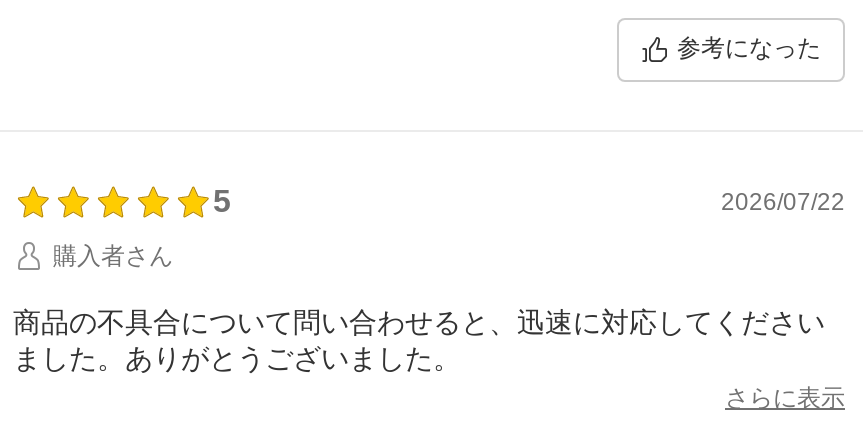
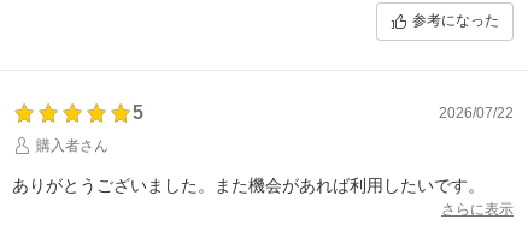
[13,306,825,374] 商品の不具合について問い合わせると、迅速に対応してください | ました。ありがとうございました。 -> [12,175,485,195] ありがとうございました。また機会があれば利用したいです。

